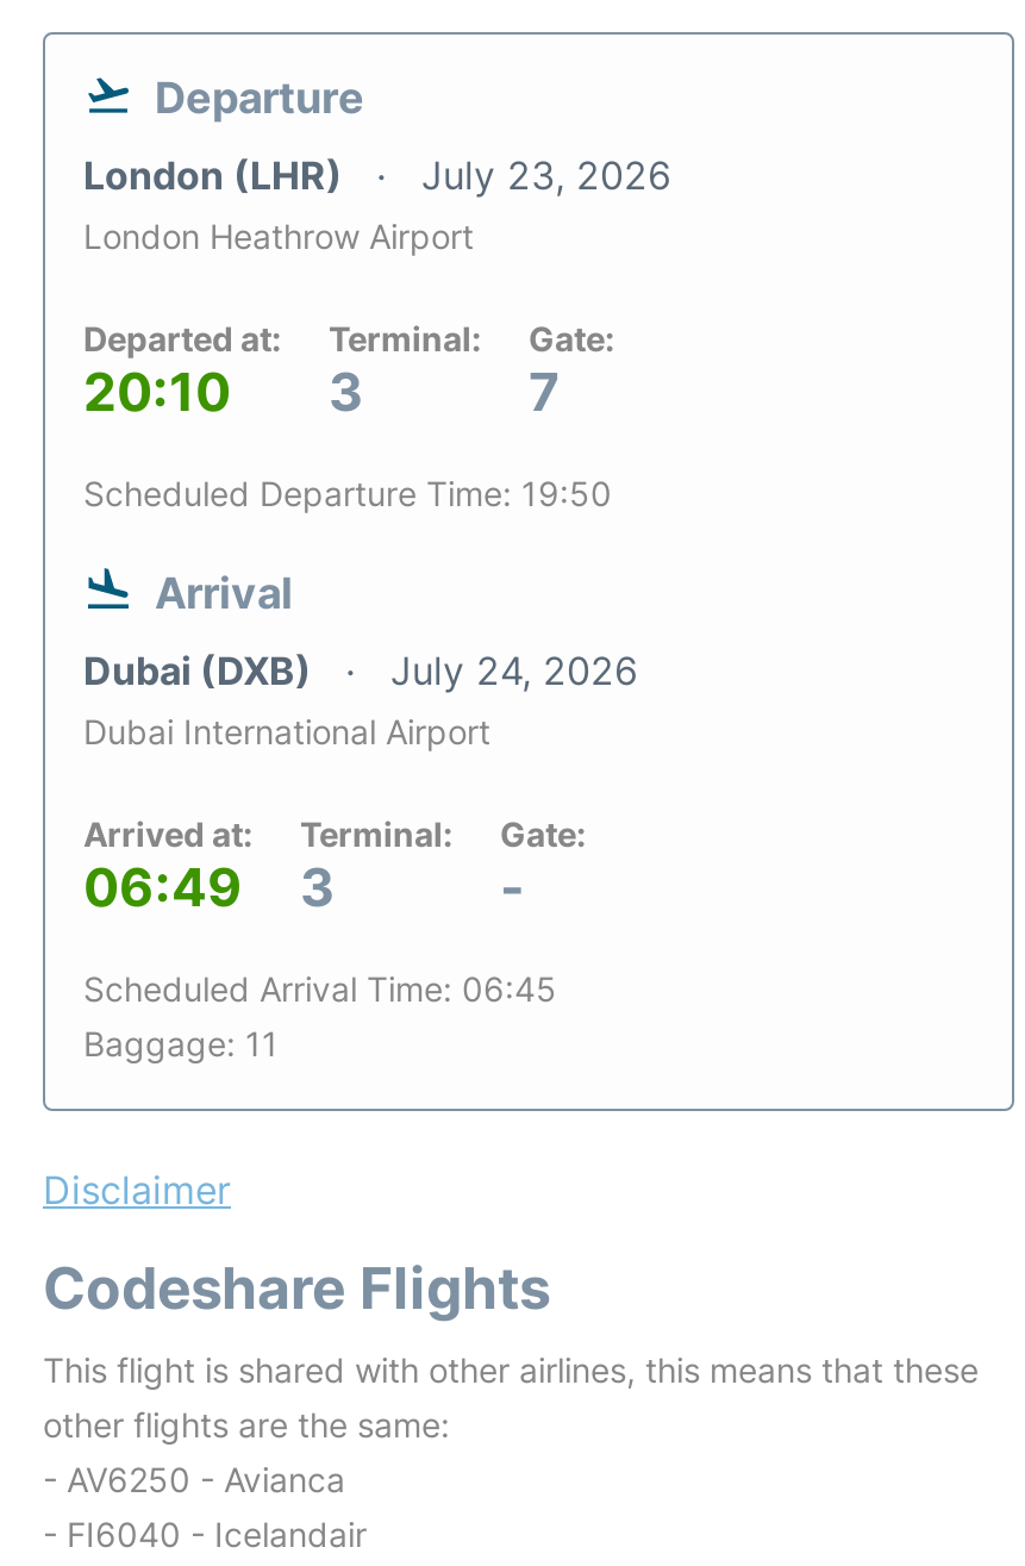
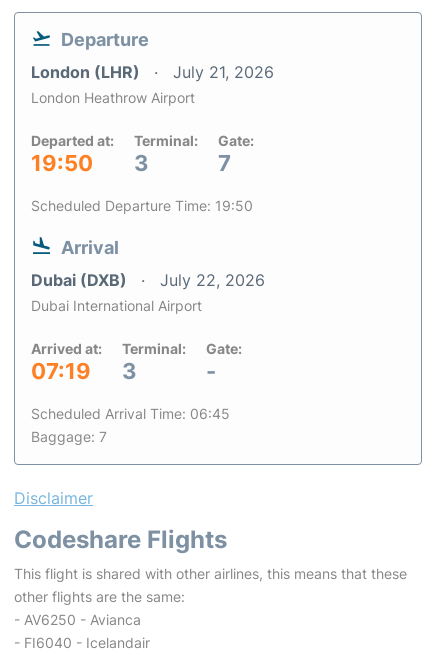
[83,151,671,199] London (LHR) July 23, 2026 -> [31,62,274,82] London (LHR) July 21, 2026
[83,361,364,423] 20:10 3 -> [31,150,149,176] 19:50 3
[83,647,638,694] Dubai (DXB) July 24, 2026 -> [31,270,265,290] Dubai (DXB) July 22, 2026
[83,856,336,918] 06:49 3 -> [31,358,137,384] 07:19 3
[83,1023,279,1063] Baggage: 11 -> [31,428,107,445] Baggage: 7

